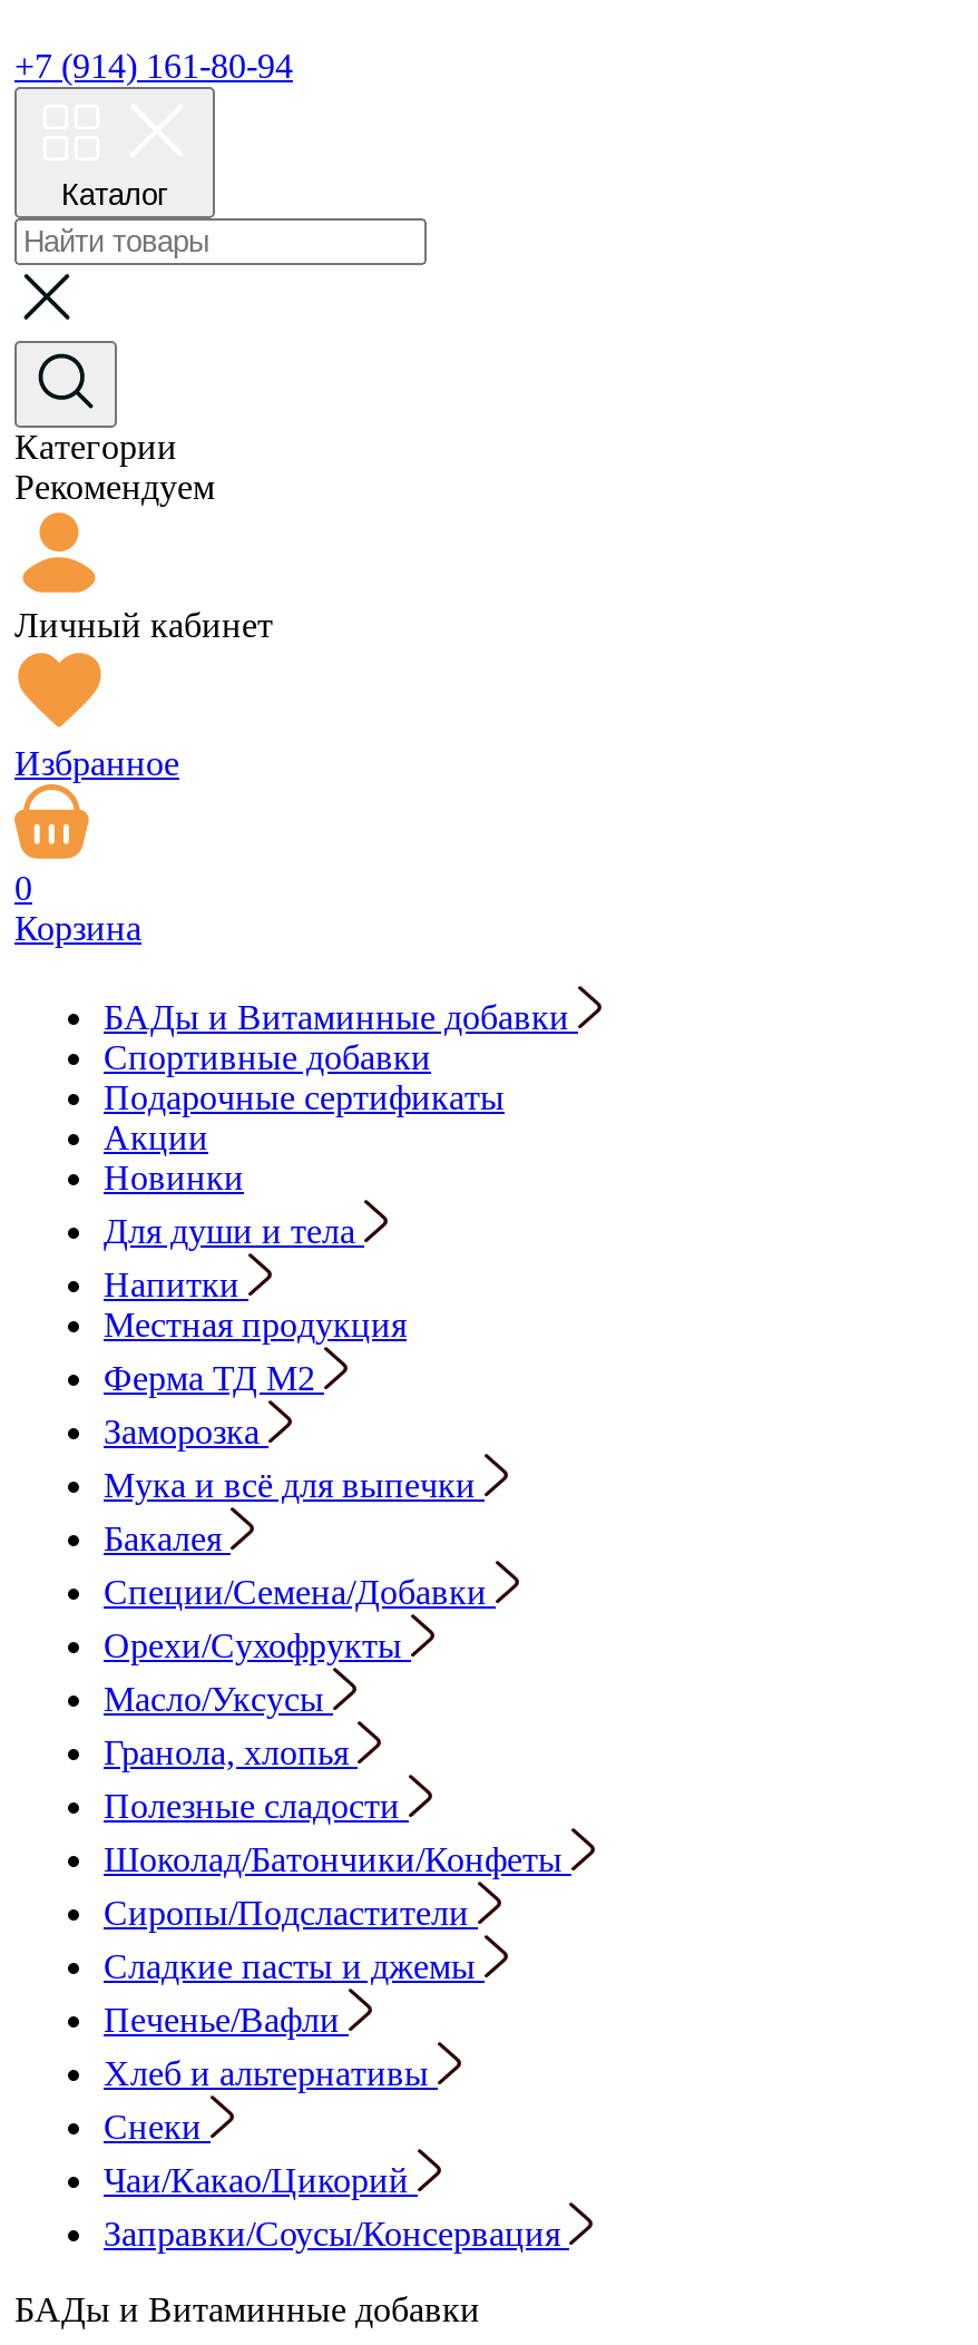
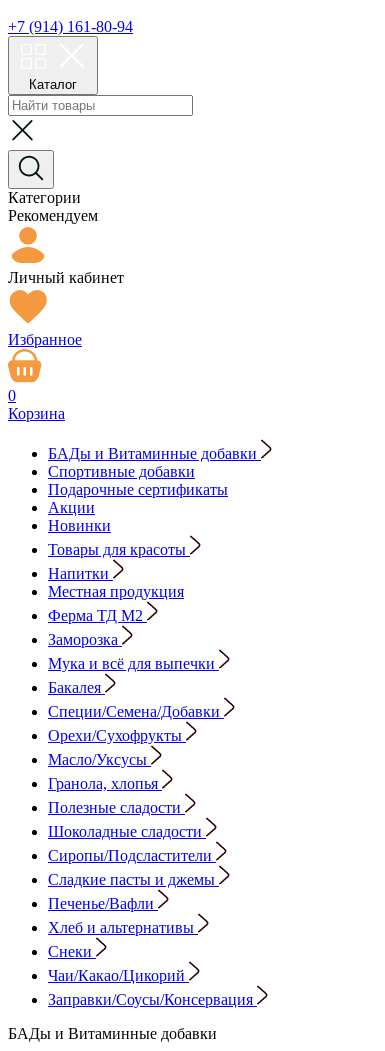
[104,1212,355,1250] Для души и тела -> [48,541,186,558] Товары для красоты
[104,1840,563,1878] Шоколад/Батончики/Конфеты -> [48,823,202,840] Шоколадные сладости

